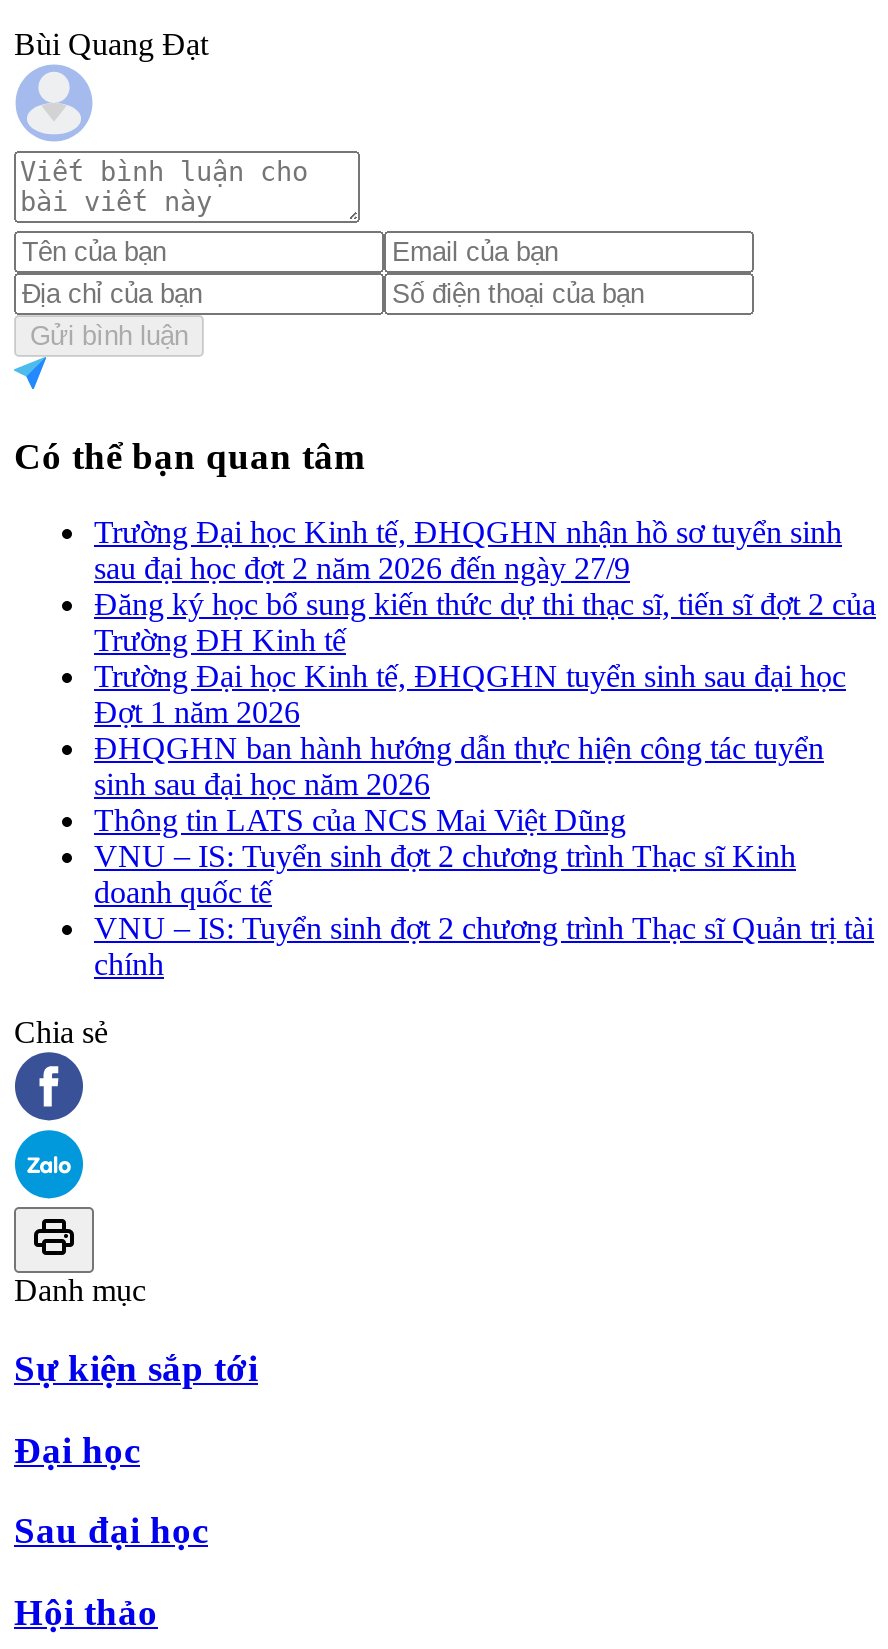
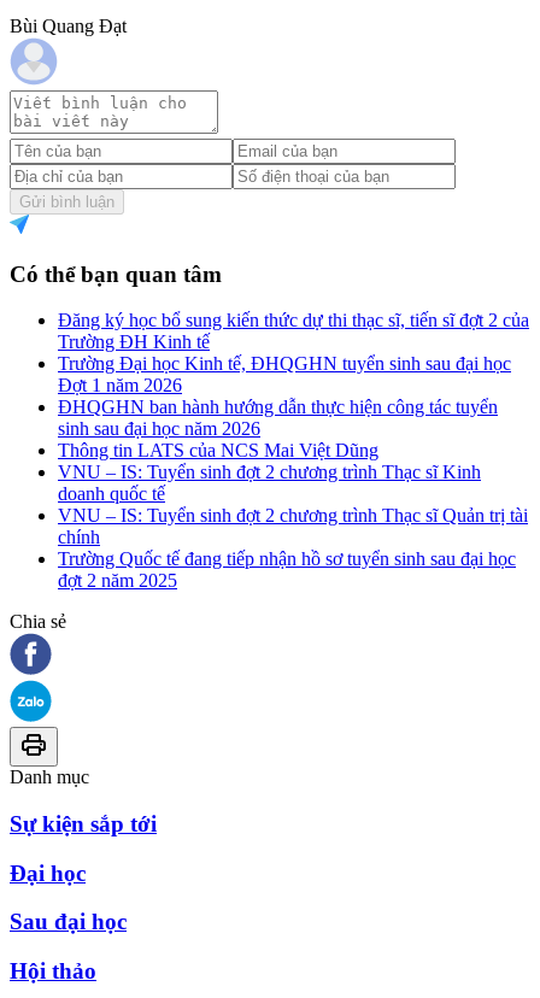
[94,515,842,585] Trường Đại học Kinh tế, ĐHQGHN nhận hồ sơ tuyển sinh | sau đại học đợt 2 năm 2026 đến ngày 27/9 -> none
moved [94,587,876,981] -> [58,310,529,547]: Đăng ký học bổ sung kiến thức dự thi thạc sĩ, tiến sĩ đợt 2 của | Trường ĐH Kinh tế | Trường Đại học Kinh tế, ĐHQGHN tuyển sinh sau đại học | ... | VNU – IS: Tuyển sinh đợt 2 chương trình Thạc sĩ Quản trị tài | chính
none -> [58,549,516,591] Trường Quốc tế đang tiếp nhận hồ sơ tuyển sinh sau đại học | đợt 2 năm 2025

